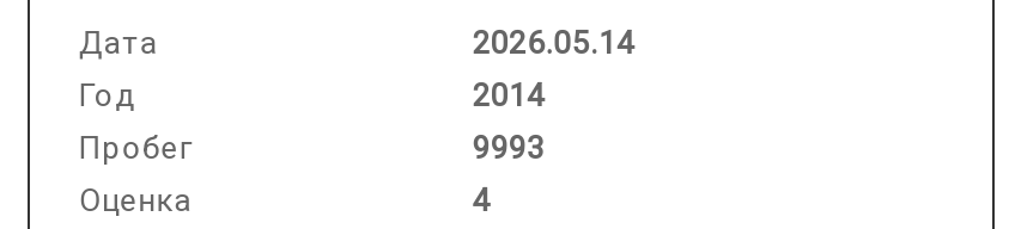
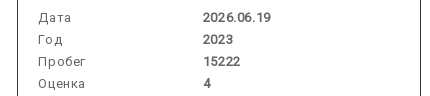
[473,25,635,61] 2026.05.14 -> [203,10,271,25] 2026.06.19
[473,77,545,113] 2014 -> [203,32,233,47] 2023
[473,130,545,166] 9993 -> [203,54,241,69] 15222

